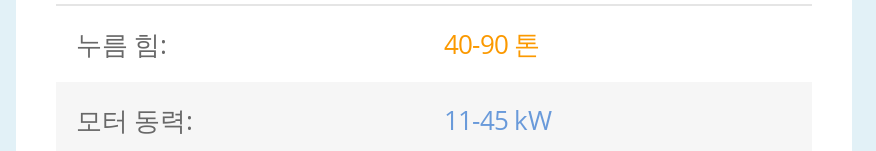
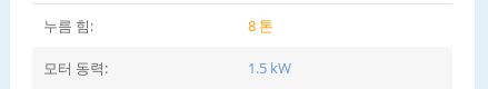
[444,26,540,62] 40-90 톤 -> [248,15,273,35] 8 톤
[444,102,552,138] 11-45 kW -> [248,58,291,78] 1.5 kW

